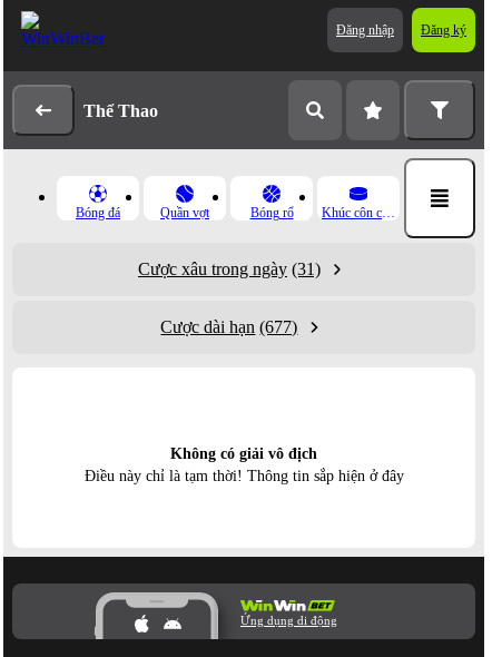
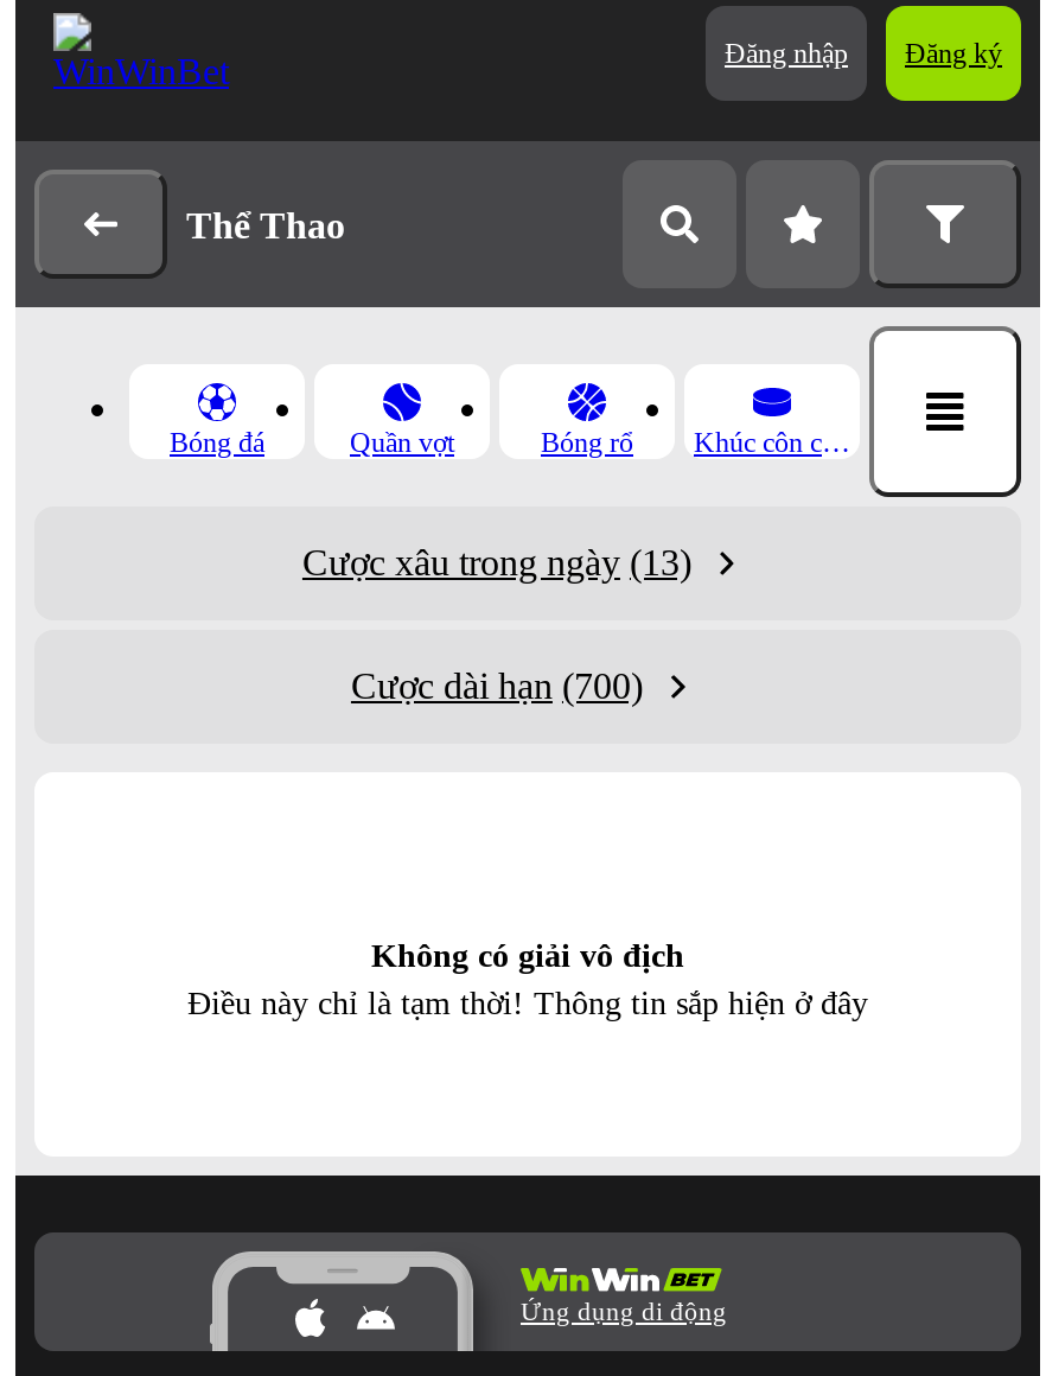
[138,259,321,278] Cược xâu trong ngày (31) -> [302,542,691,582] Cược xâu trong ngày (13)
[161,317,298,336] Cược dài hạn (677) -> [351,665,643,706] Cược dài hạn (700)

